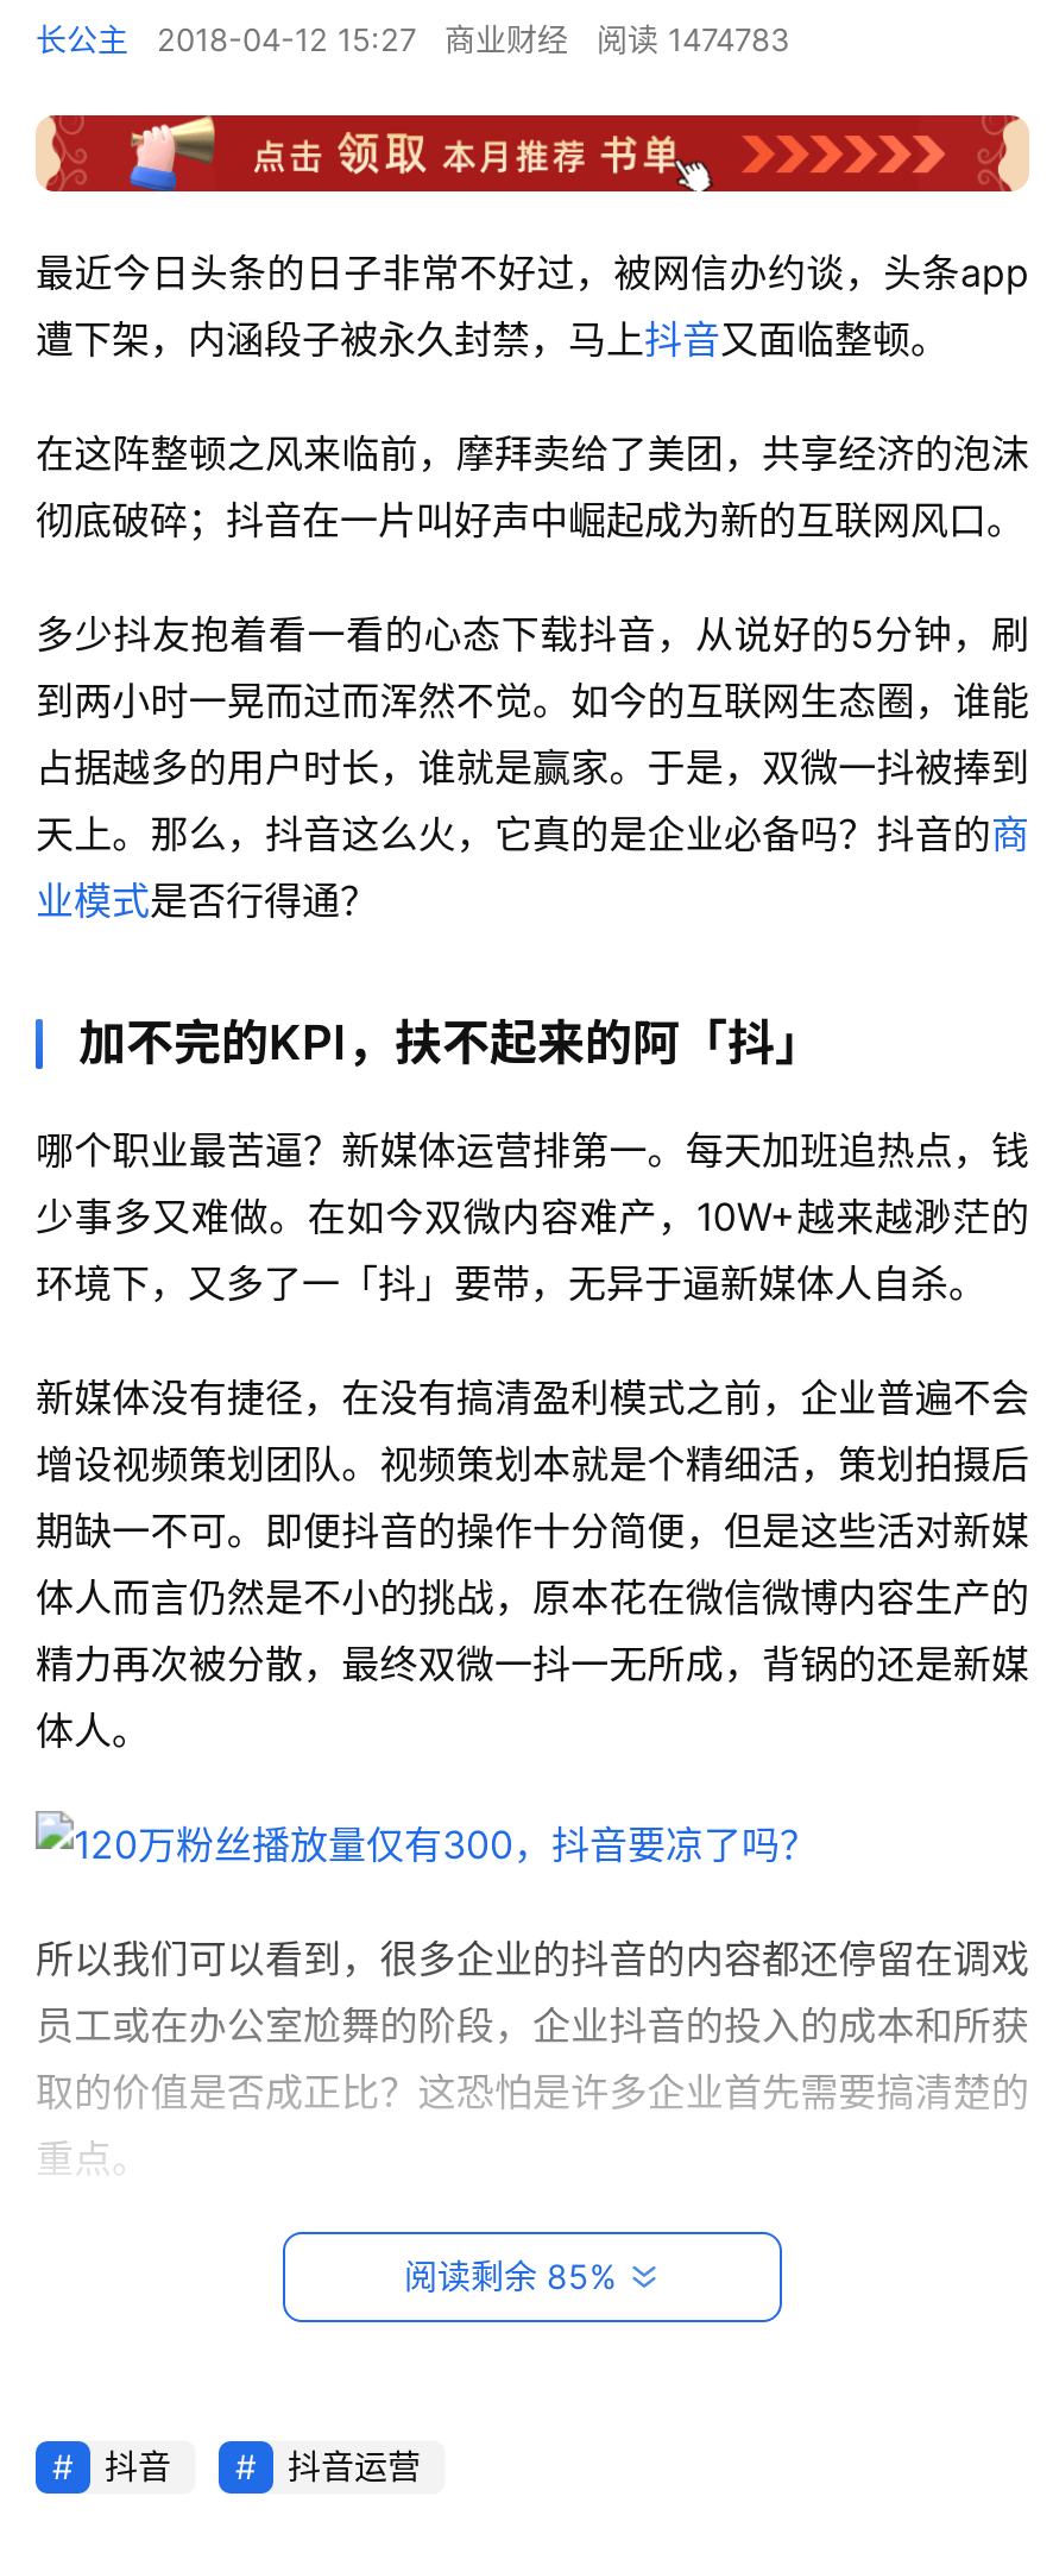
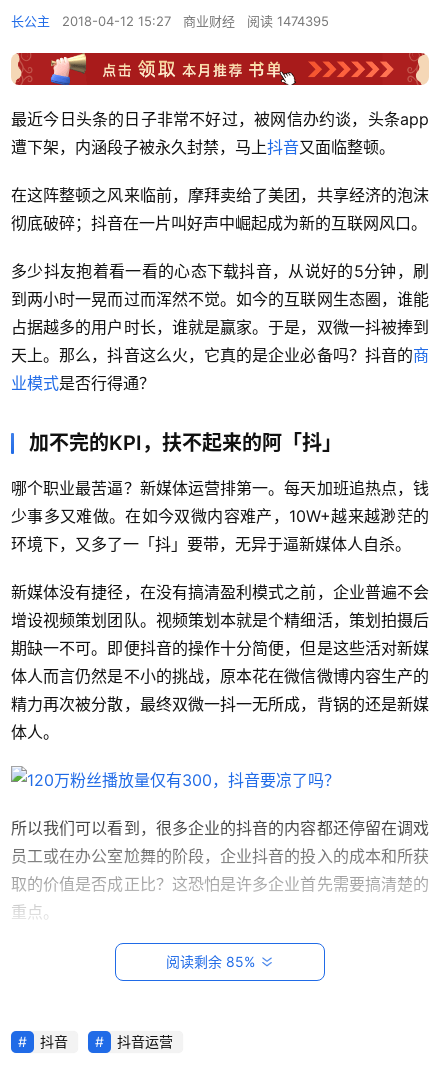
[36,21,789,59] 长公主 2018-04-12 15:27 商业财经 阅读 1474783 -> [11,13,329,29] 长公主 2018-04-12 15:27 商业财经 阅读 1474395

